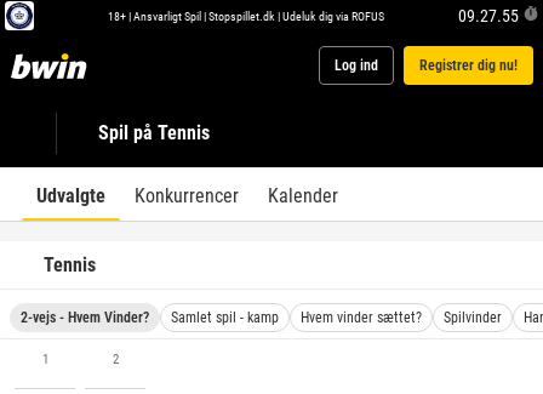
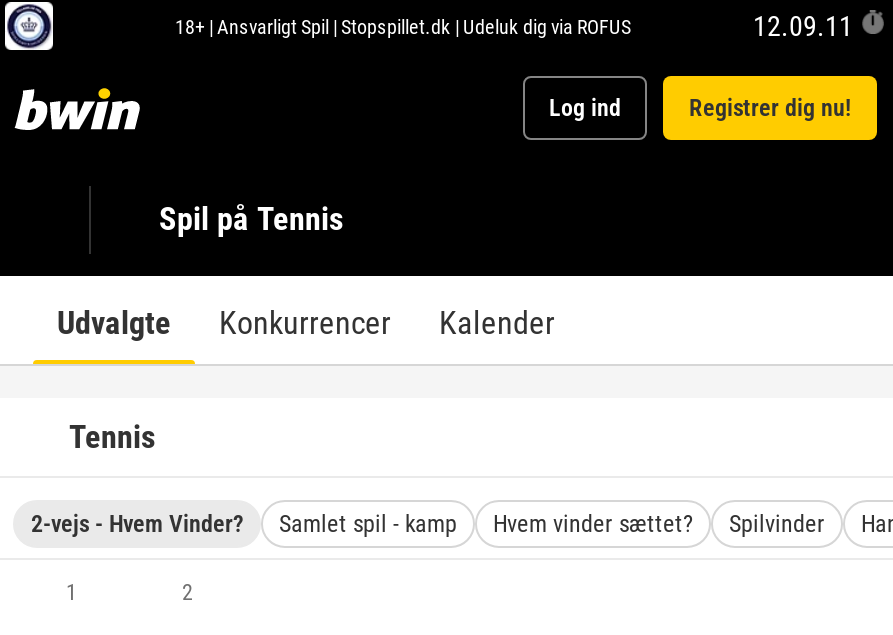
[458,5,519,25] 09.27.55 -> [753,9,853,41] 12.09.11

